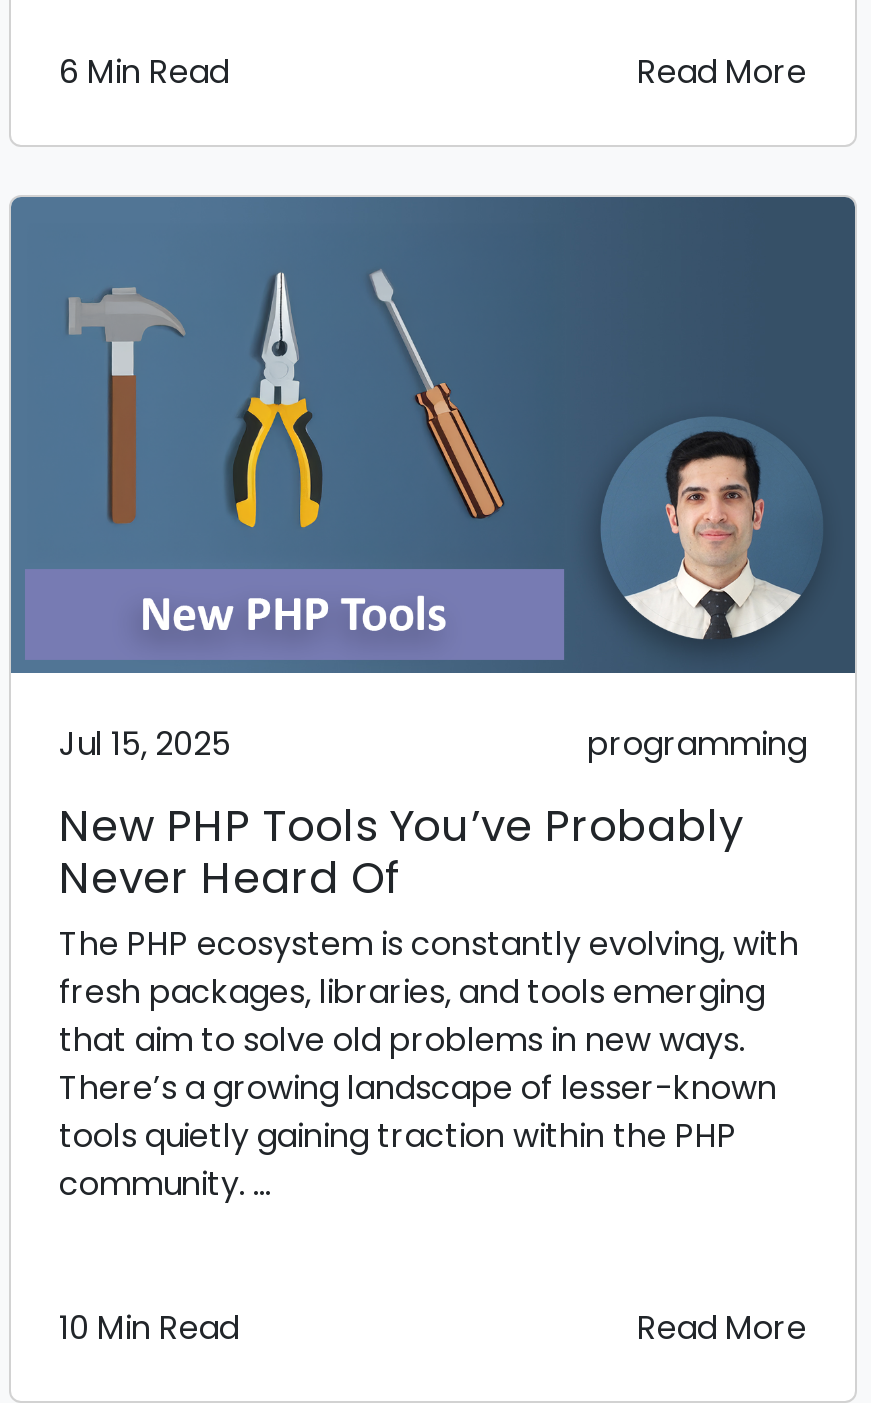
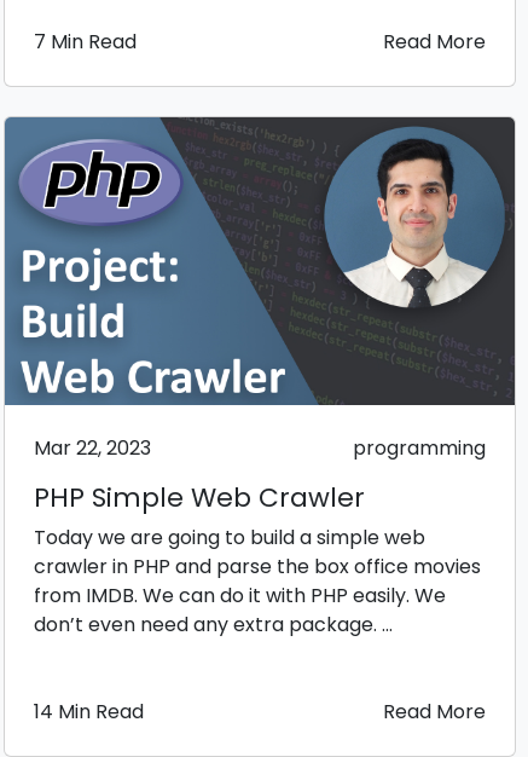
[59,50,229,96] 6 Min Read -> [34,28,137,56] 7 Min Read
[25,195,855,767] [image] | Jul 15, 2025 -> [14,117,515,462] [image] | Mar 22, 2023
[59,795,799,1207] New PHP Tools You’ve Probably | Never Heard Of | The PHP ecosystem is constantly evolving, with | fresh packages, libraries, and tools emerging | that aim to solve old problems in new ways. | There’s a growing landscape of lesser-known | tools quietly gaining traction within the PHP | community. ... -> [34,479,481,638] PHP Simple Web Crawler | Today we are going to build a simple web | crawler in PHP and parse the box office movies | from IMDB. We can do it with PHP easily. We | don’t even need any extra package. ...
[59,1305,239,1351] 10 Min Read -> [34,698,144,725] 14 Min Read

